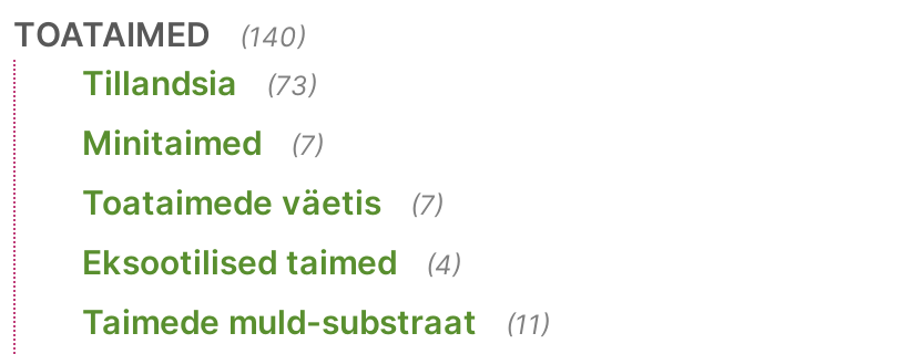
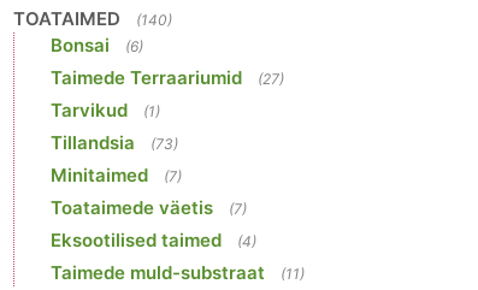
none -> [51,34,284,122] Bonsai | (6) | Taimede Terraariumid | (27) | Tarvikud | (1)

